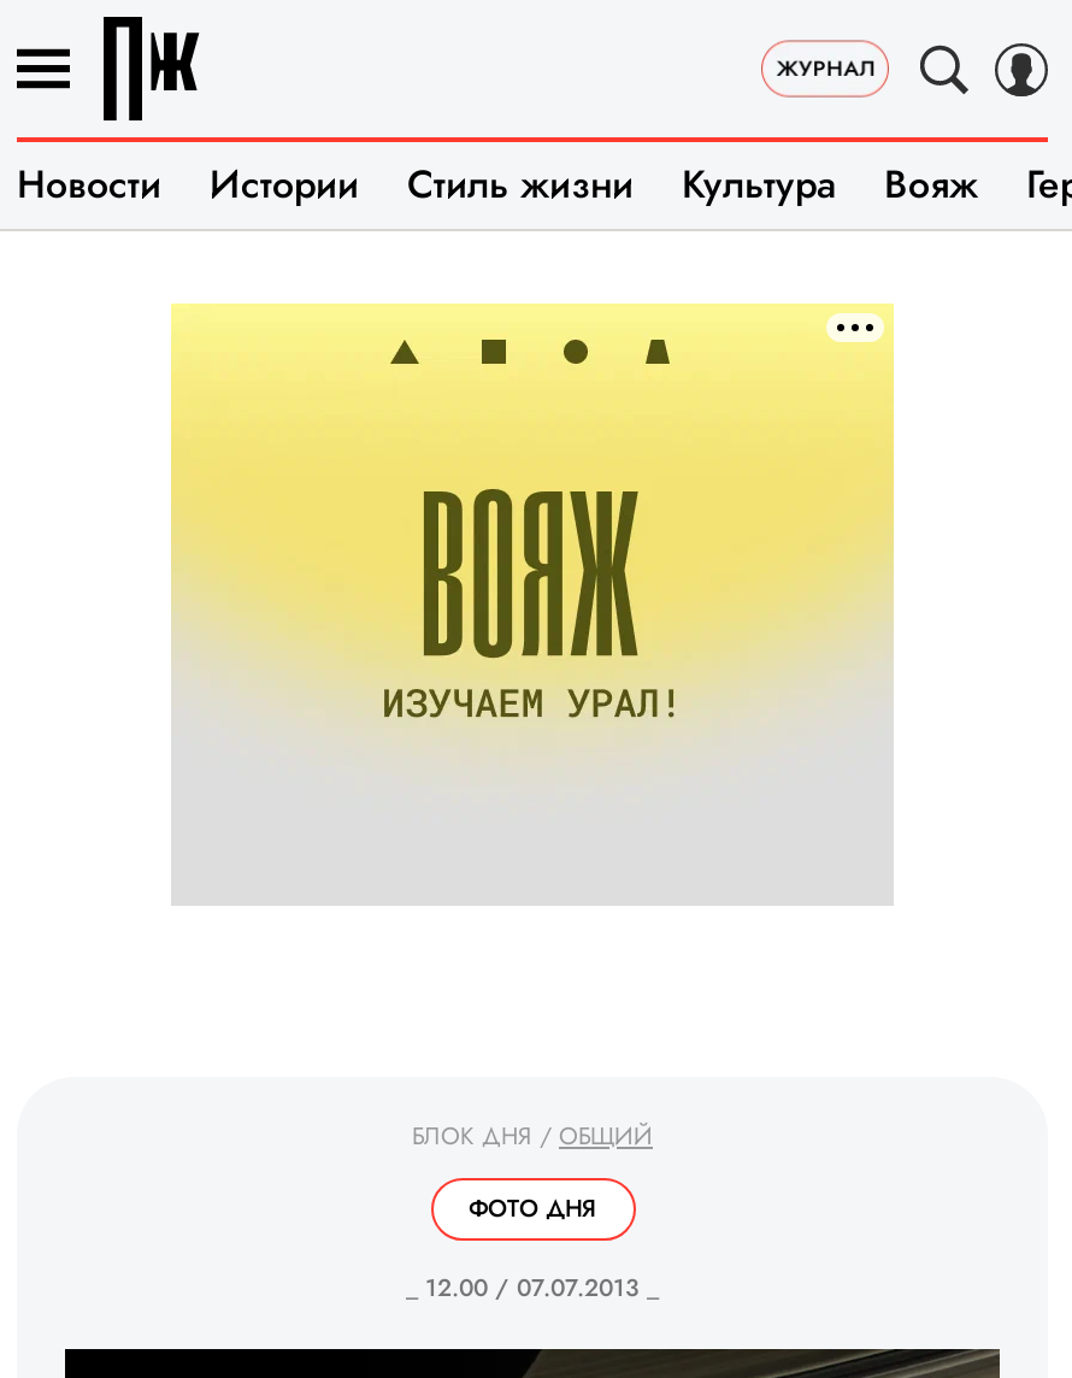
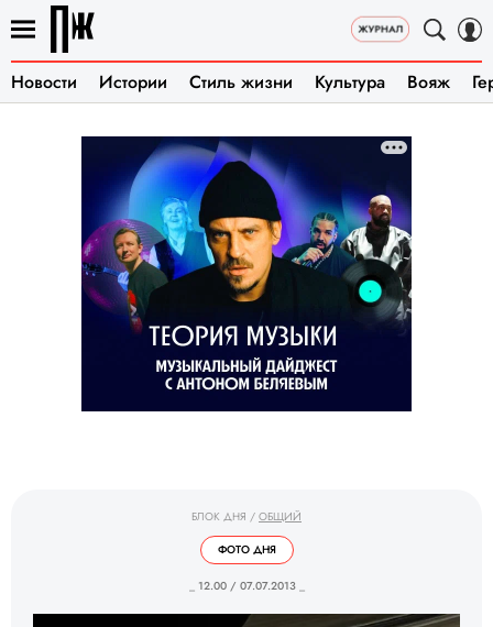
[171,304,896,906] [image] -> [80,135,413,413] [image]

